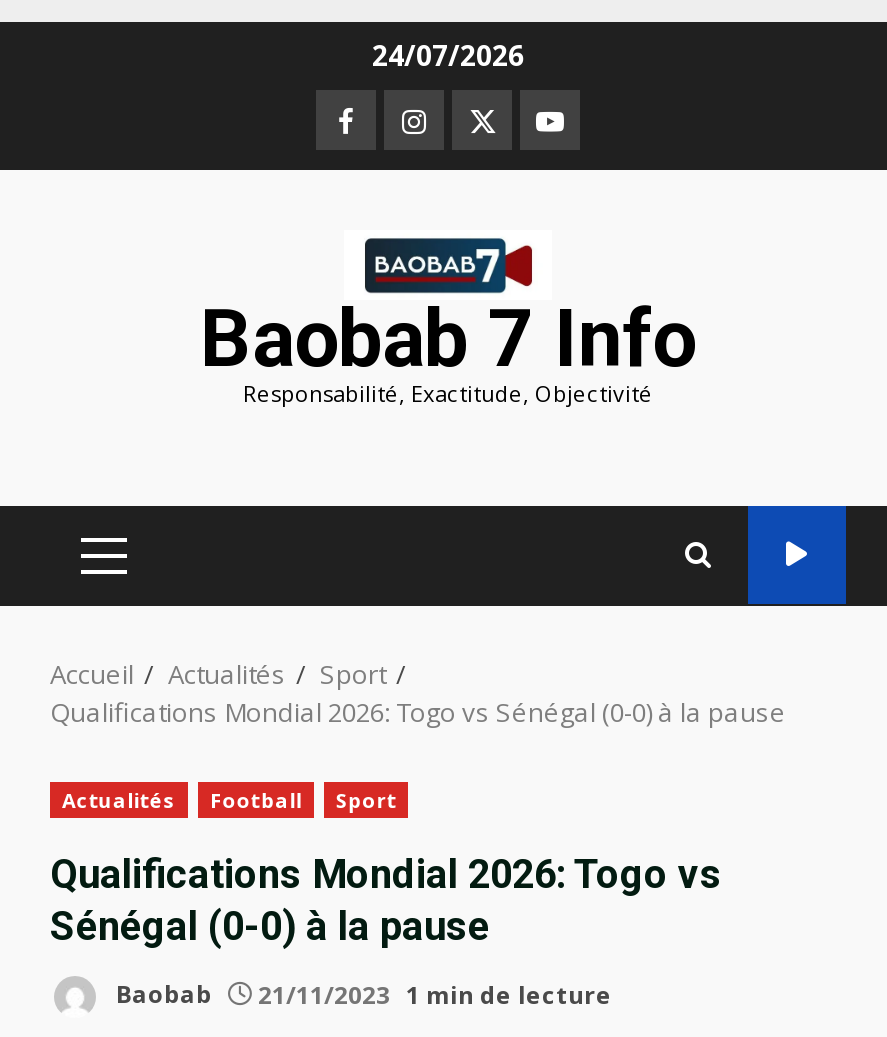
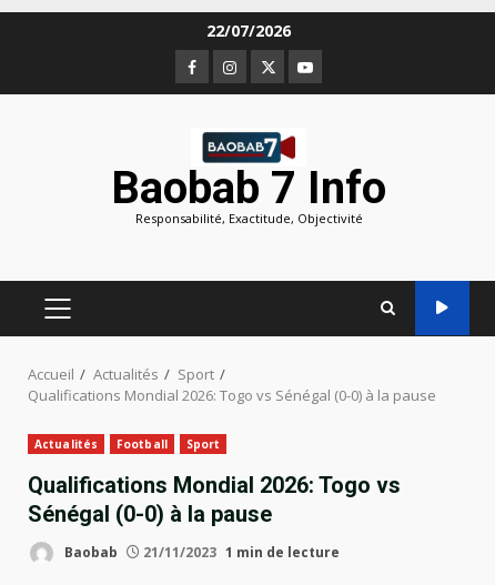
[372,36,524,74] 24/07/2026 -> [206,20,291,41] 22/07/2026

